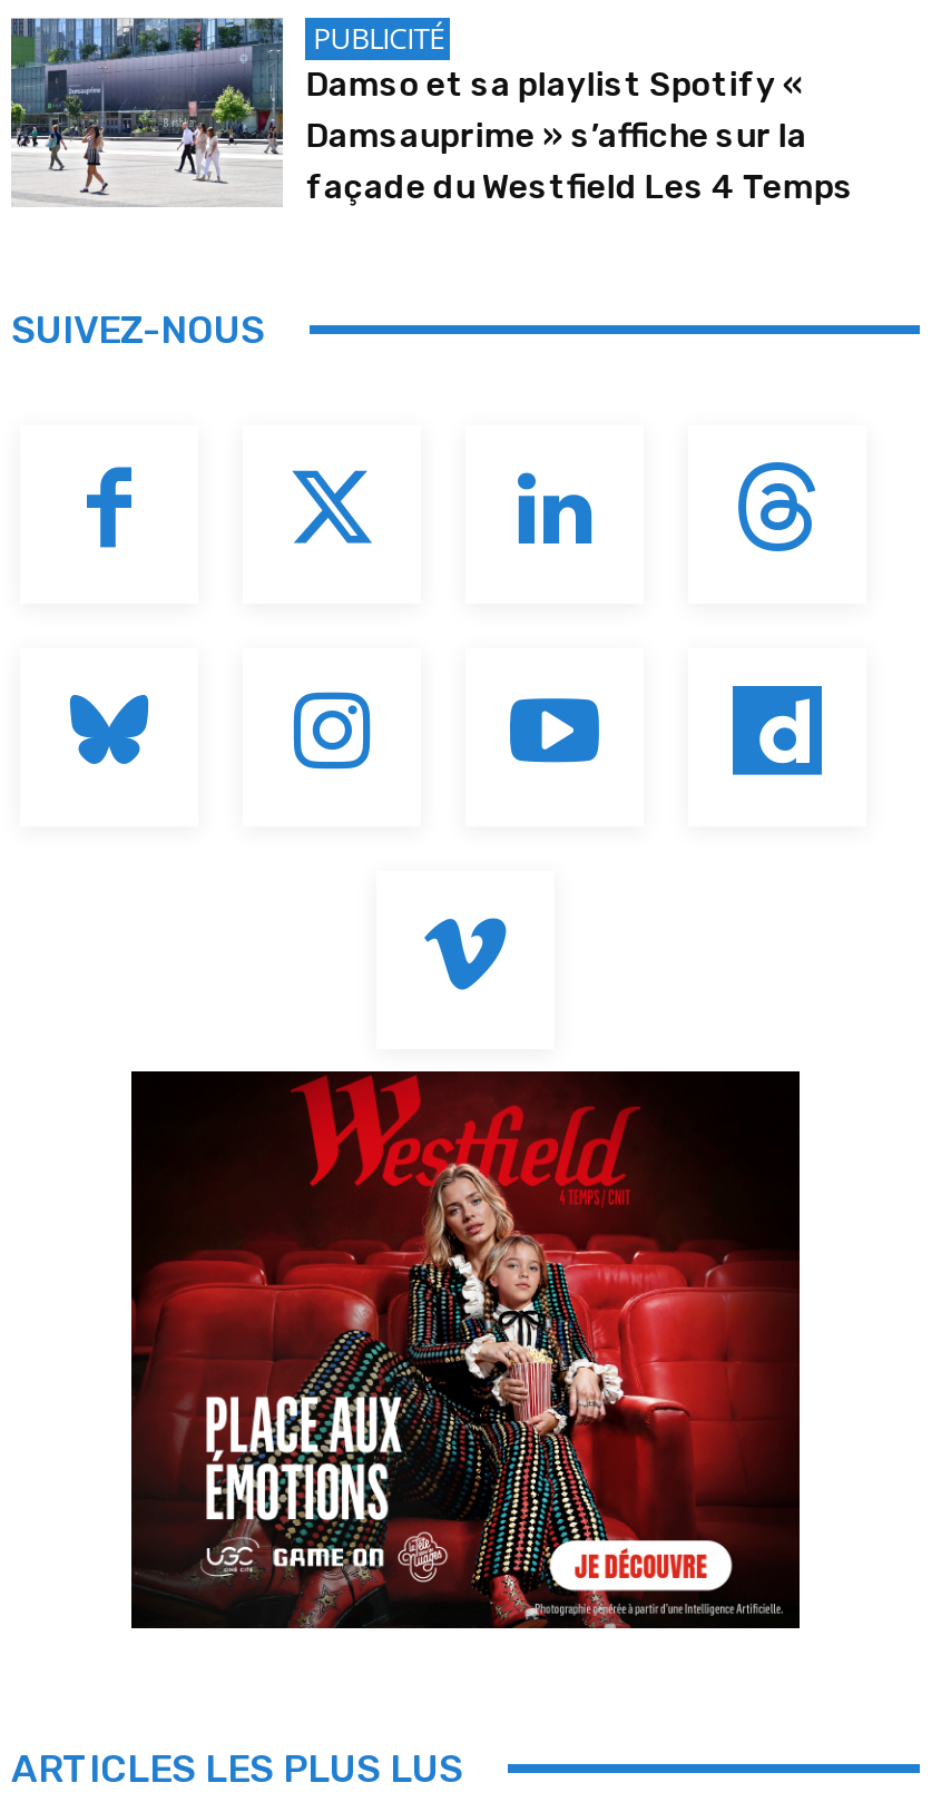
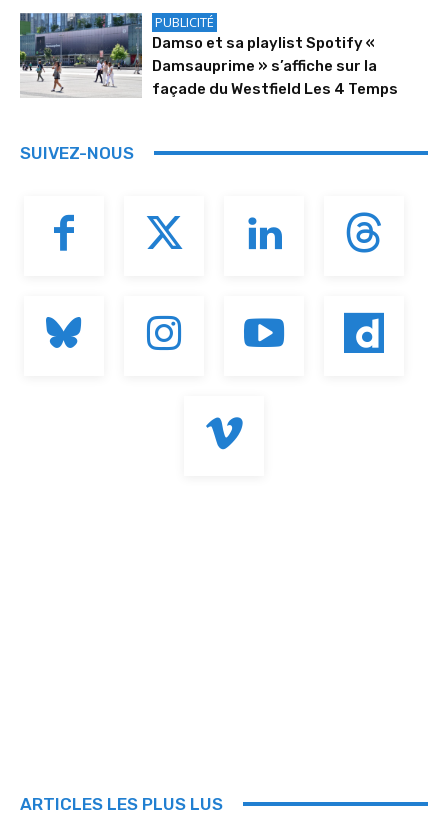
[129,1069,802,1630] [image] -> none

